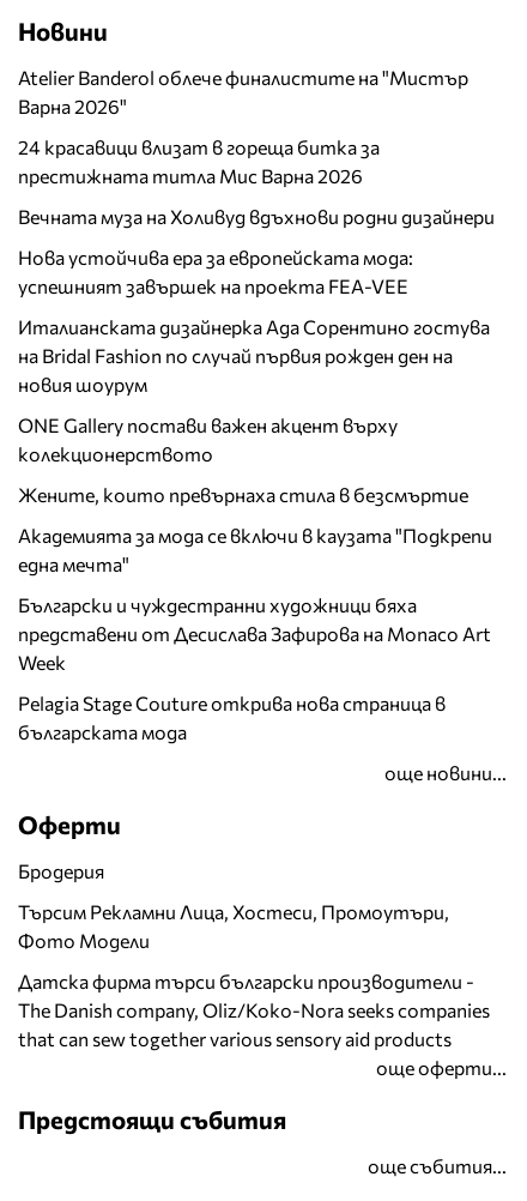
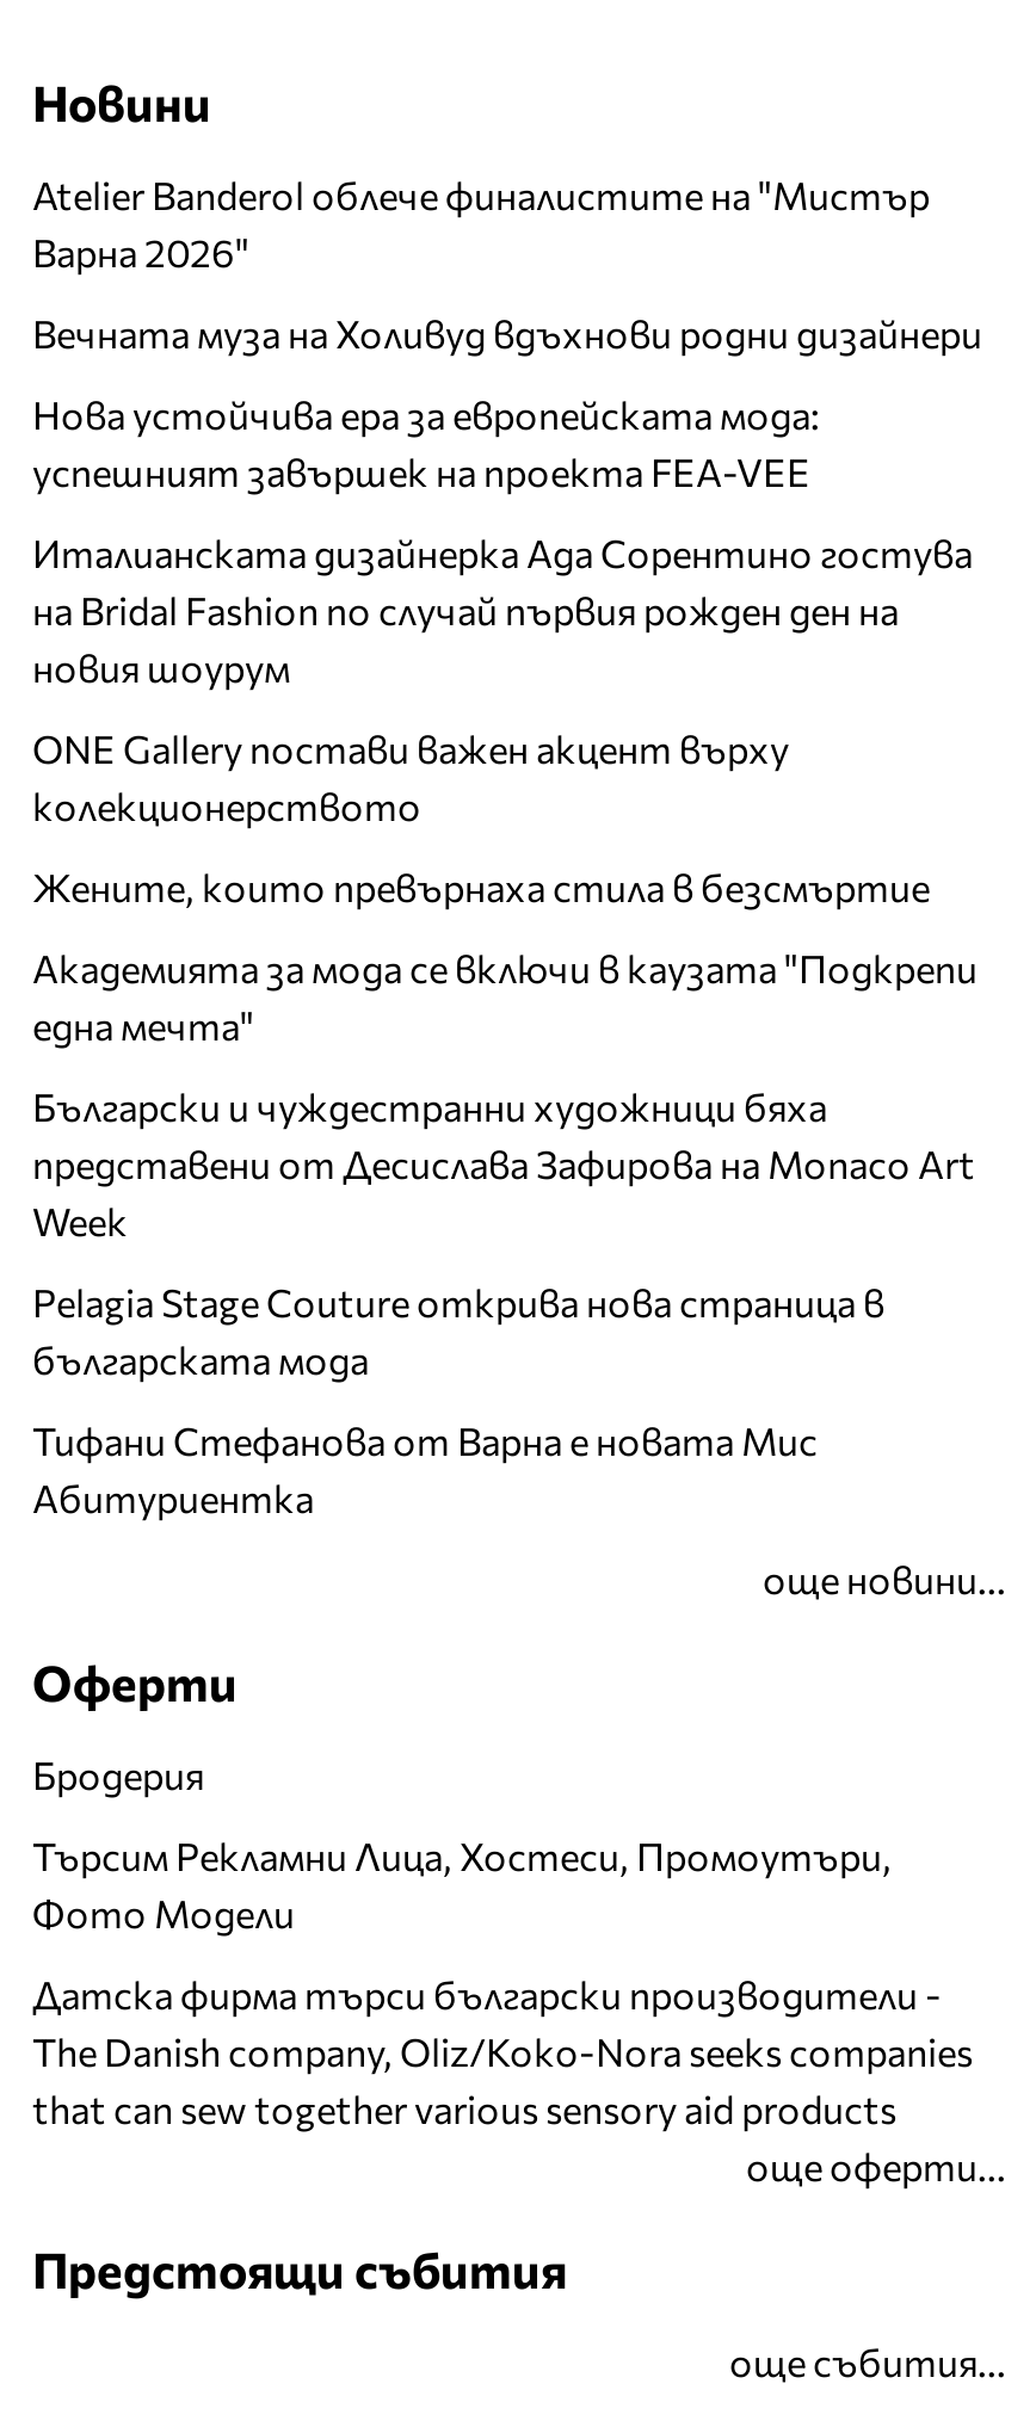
[18,135,380,187] 24 красавици влизат в гореща битка за | престижната титла Мис Варна 2026 -> none
moved [18,204,495,743] -> [32,309,982,1381]: Вечната муза на Холивуд вдъхнови родни дизайнери | Нова устойчива ера за европейската мода: | успешният завършек на проекта FEA-VEE | ... | Pelagia Stage Couture открива нова страница в | българската мода
none -> [32,1417,818,1519] Тифани Стефанова от Варна е новата Мис | Абитуриентка

